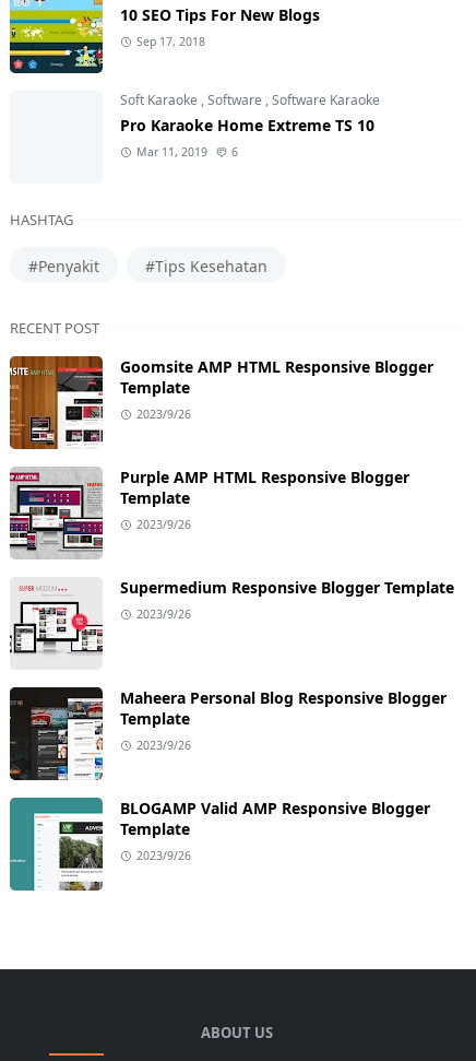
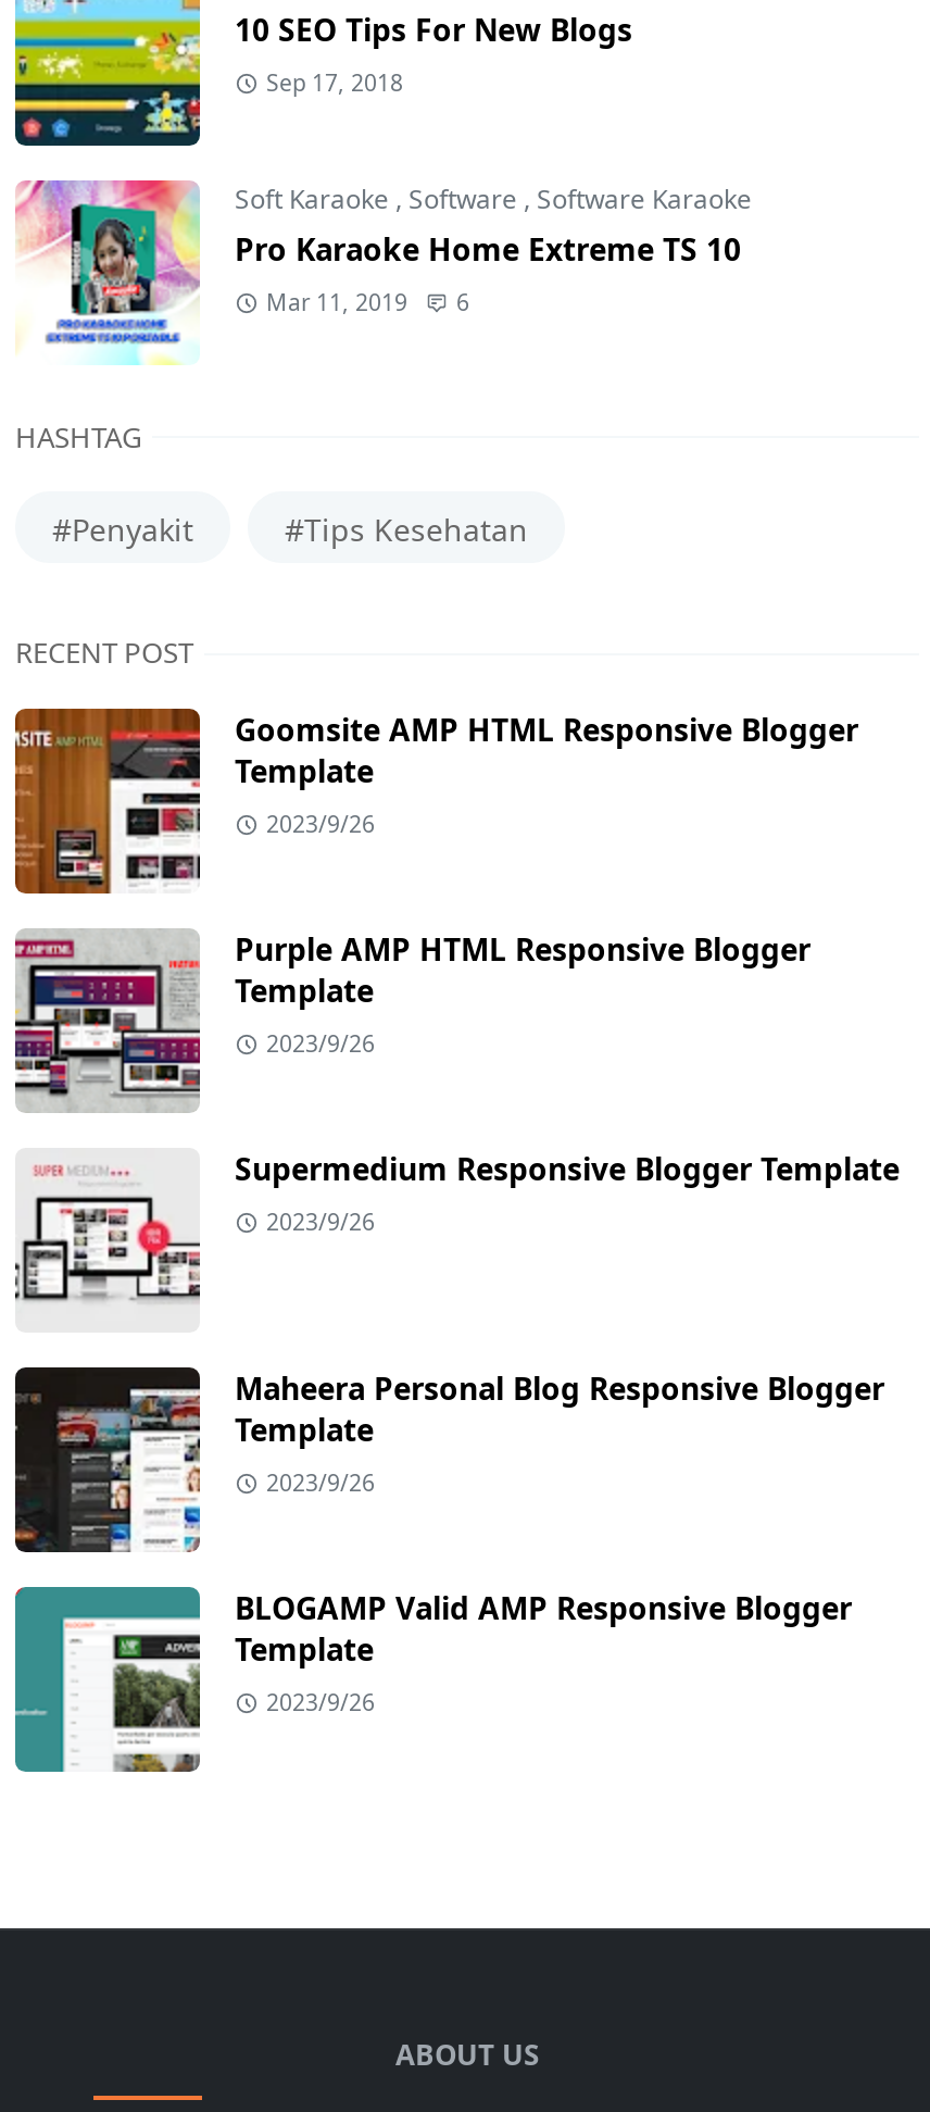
none -> [15,178,200,365] [image]

